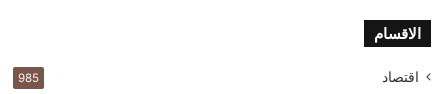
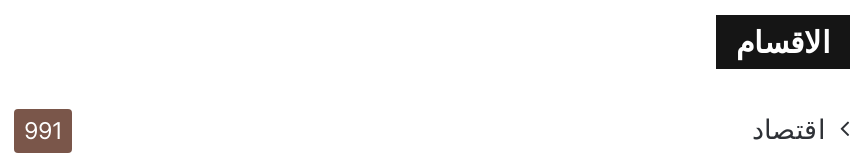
[18,71,39,85] 985 -> [24,117,62,145] 991

